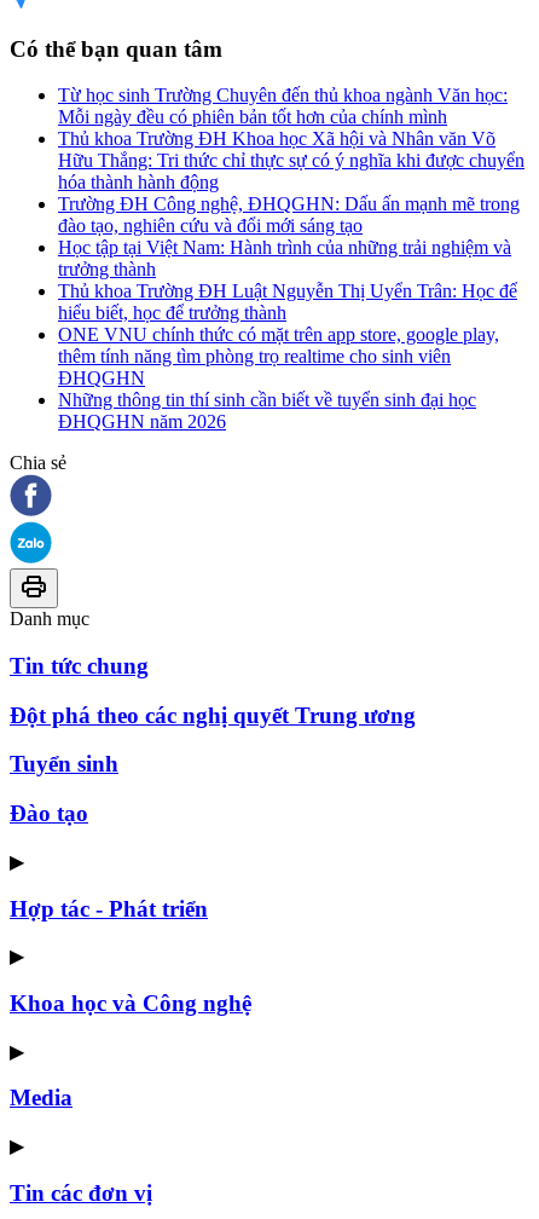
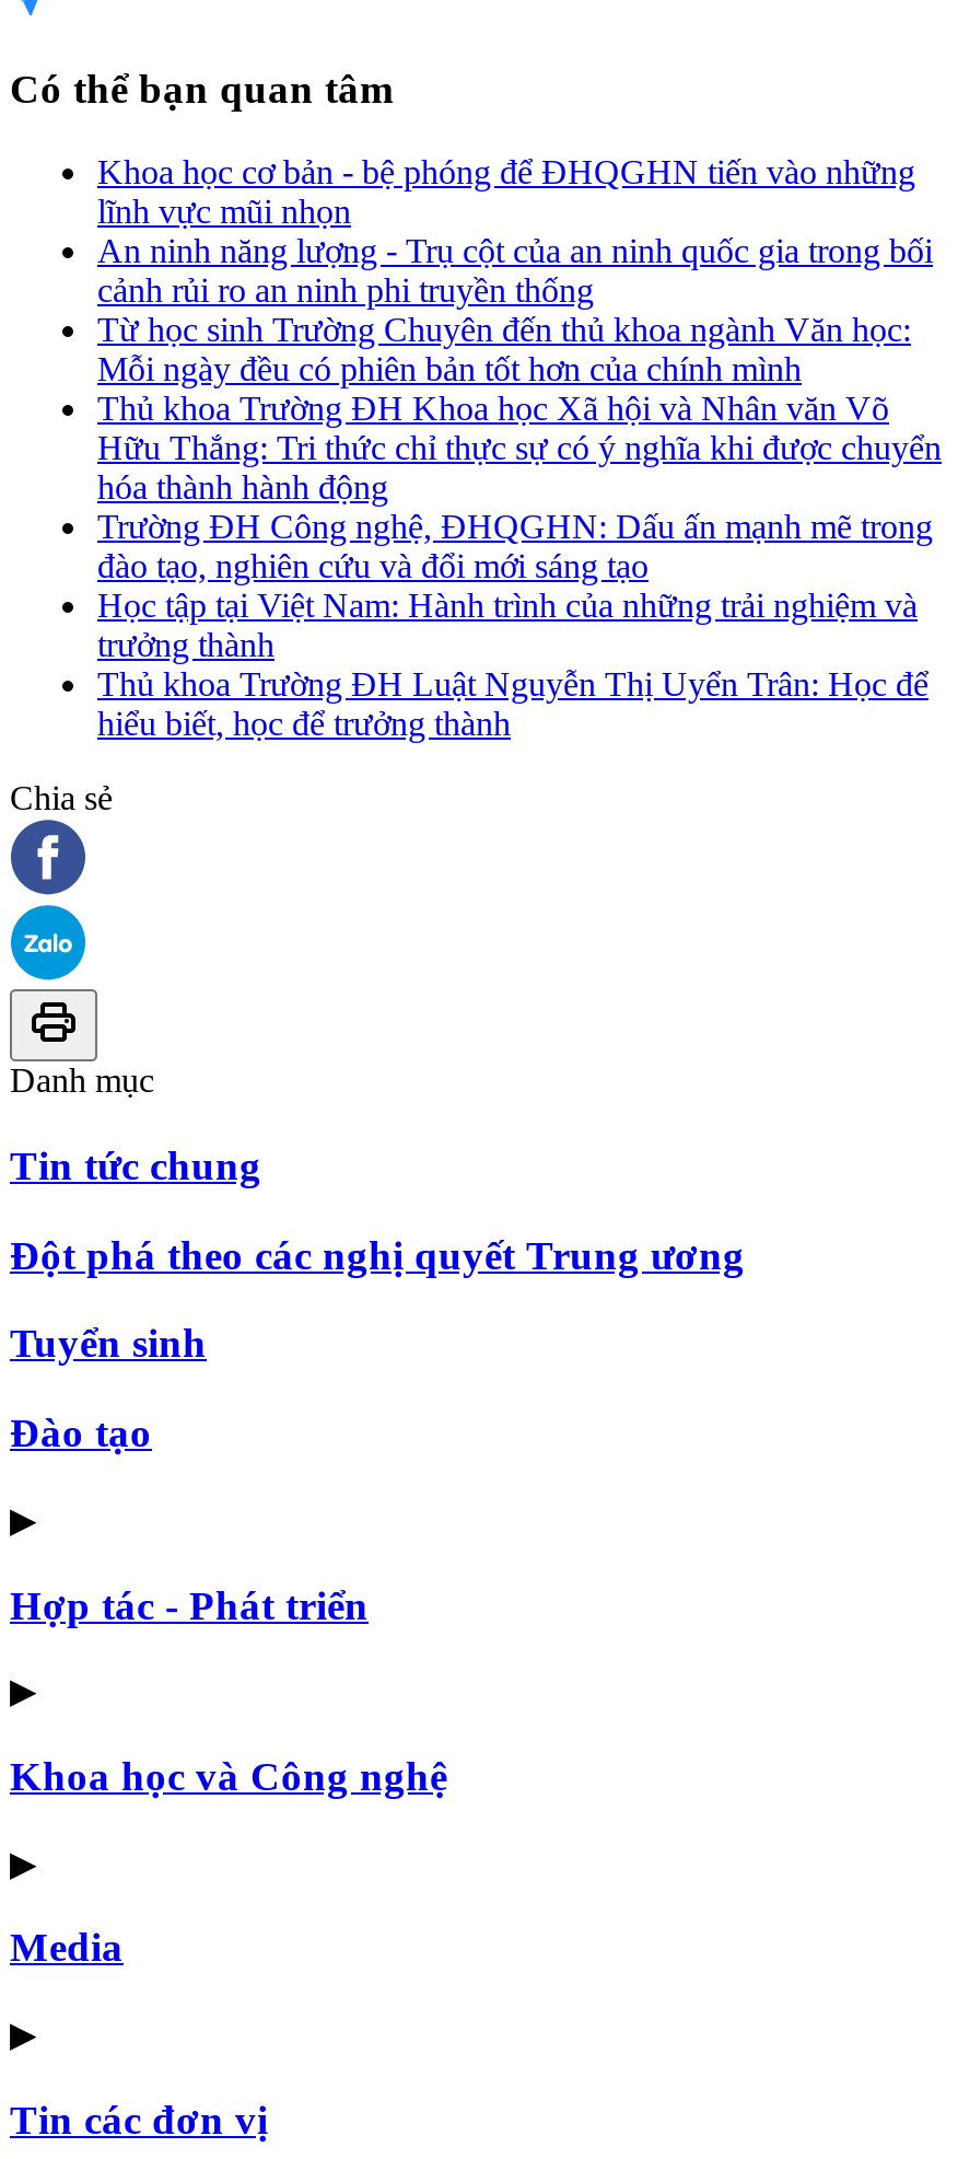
none -> [97,154,933,309] Khoa học cơ bản - bệ phóng để ĐHQGHN tiến vào những | lĩnh vực mũi nhọn | An ninh năng lượng - Trụ cột của an ninh quốc gia trong bối | cảnh rủi ro an ninh phi truyền thống
moved [58,85,524,323] -> [97,311,942,742]: Từ học sinh Trường Chuyên đến thủ khoa ngành Văn học: | Mỗi ngày đều có phiên bản tốt hơn của chính mình | Thủ khoa Trường ĐH Khoa học Xã hội và Nhân văn Võ | ... | Thủ khoa Trường ĐH Luật Nguyễn Thị Uyển Trân: Học để | hiểu biết, học để trưởng thành
[58,324,499,432] ONE VNU chính thức có mặt trên app store, google play, | thêm tính năng tìm phòng trọ realtime cho sinh viên | ĐHQGHN | Những thông tin thí sinh cần biết về tuyển sinh đại học | ĐHQGHN năm 2026 -> none

